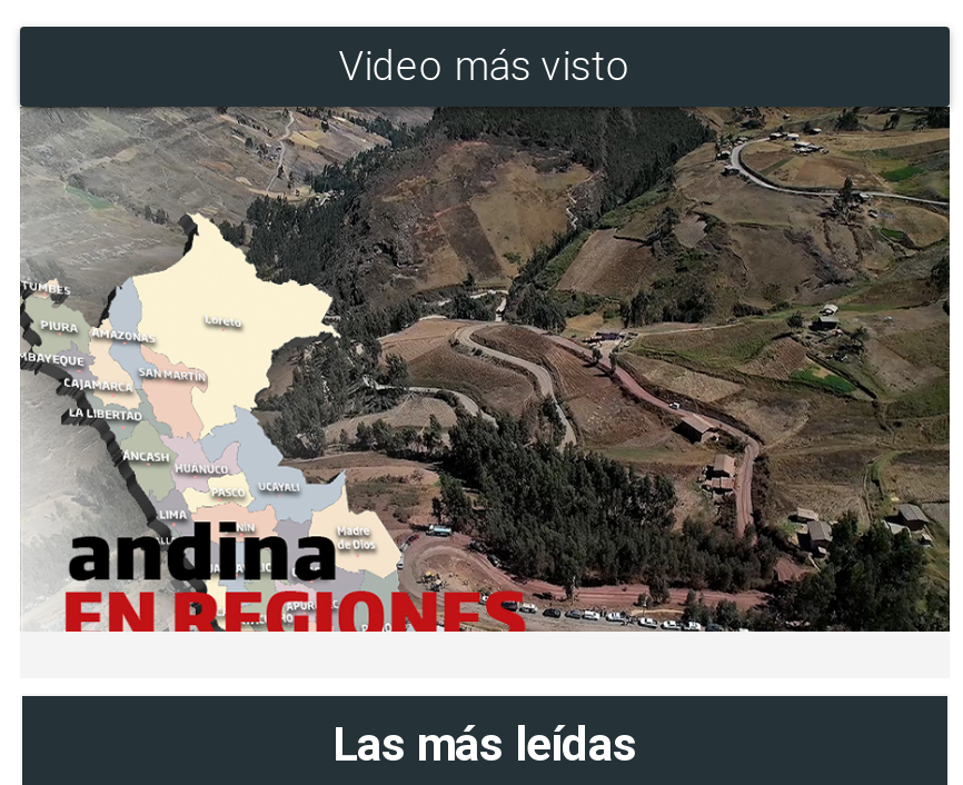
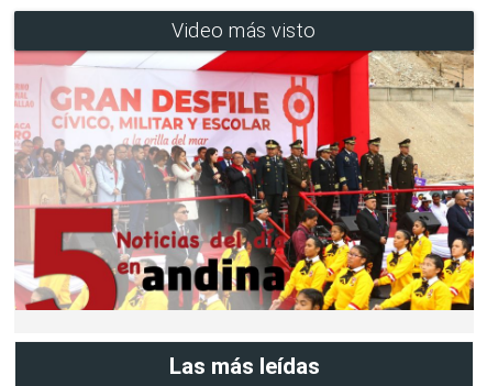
[18,107,952,634] [image] -> [14,49,475,311] [image]

